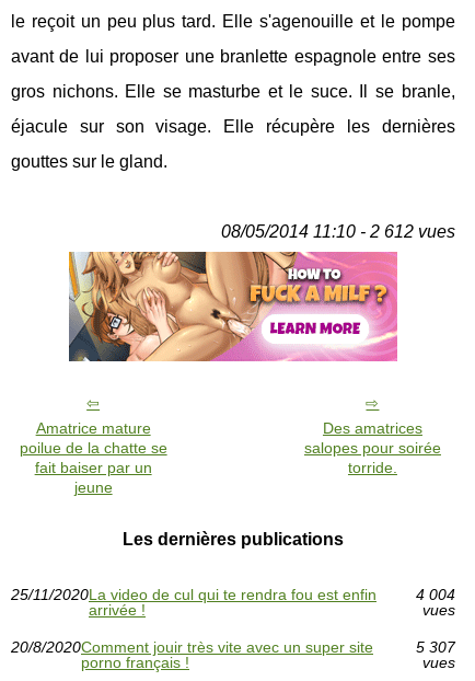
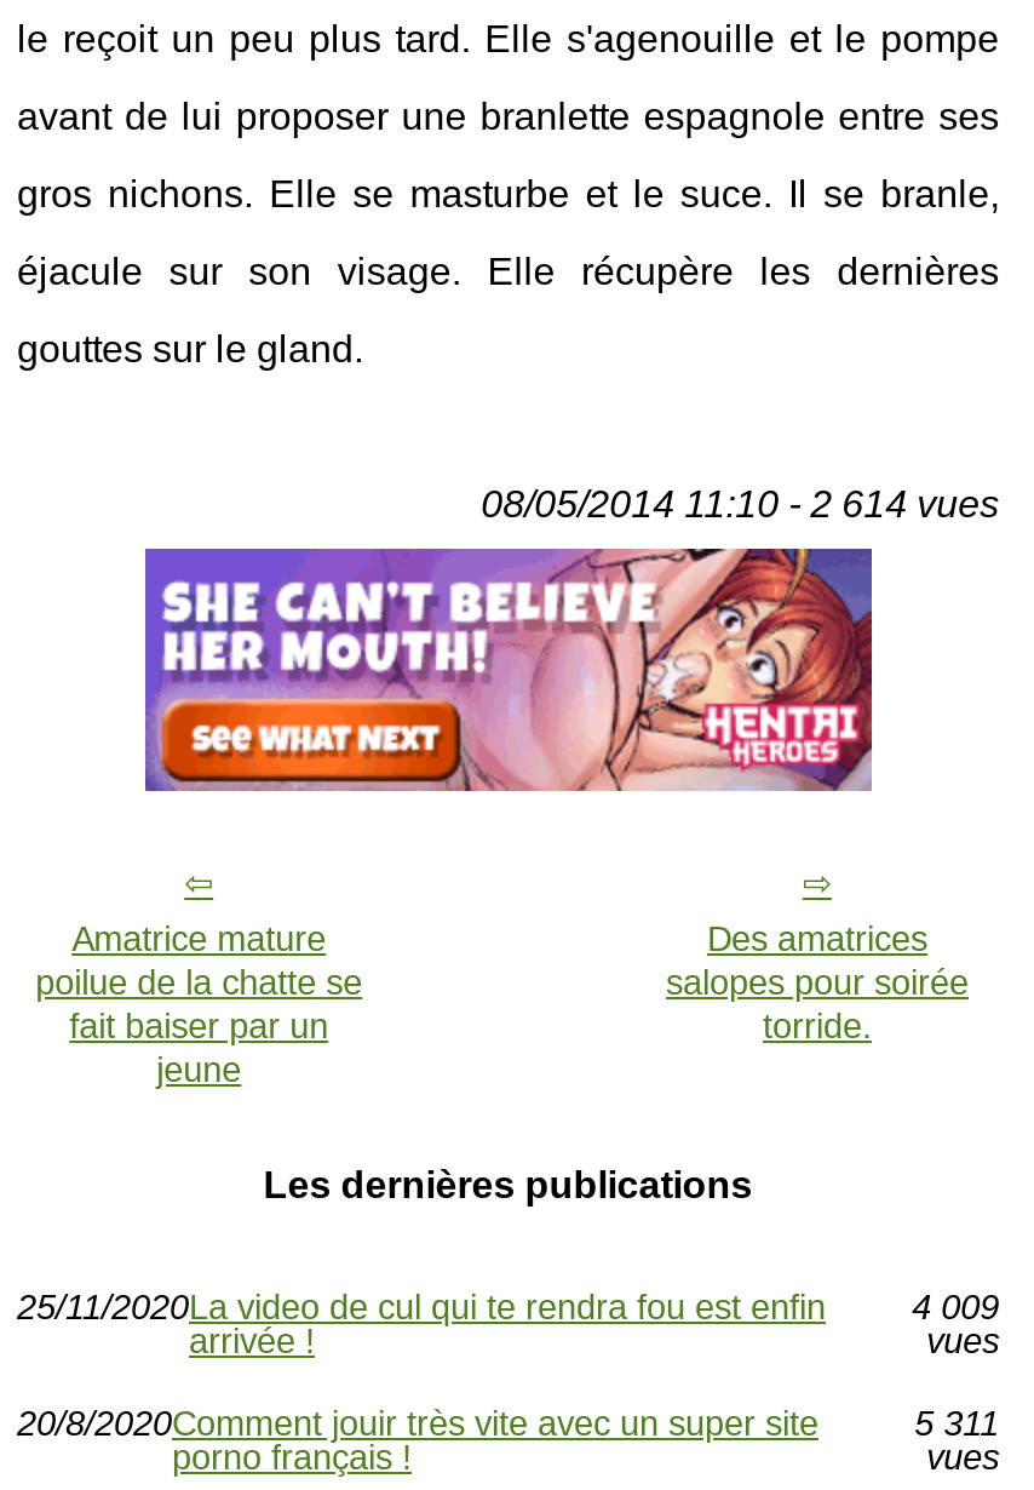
[221,222,455,241] 08/05/2014 11:10 - 2 612 vues -> [481,483,999,525] 08/05/2014 11:10 - 2 614 vues
[68,251,398,362] [image] -> [143,546,874,793] [image]
[415,586,455,603] 4 004 -> [912,1288,999,1326] 4 009
[415,638,455,656] 5 307 -> [914,1404,999,1443] 5 311

